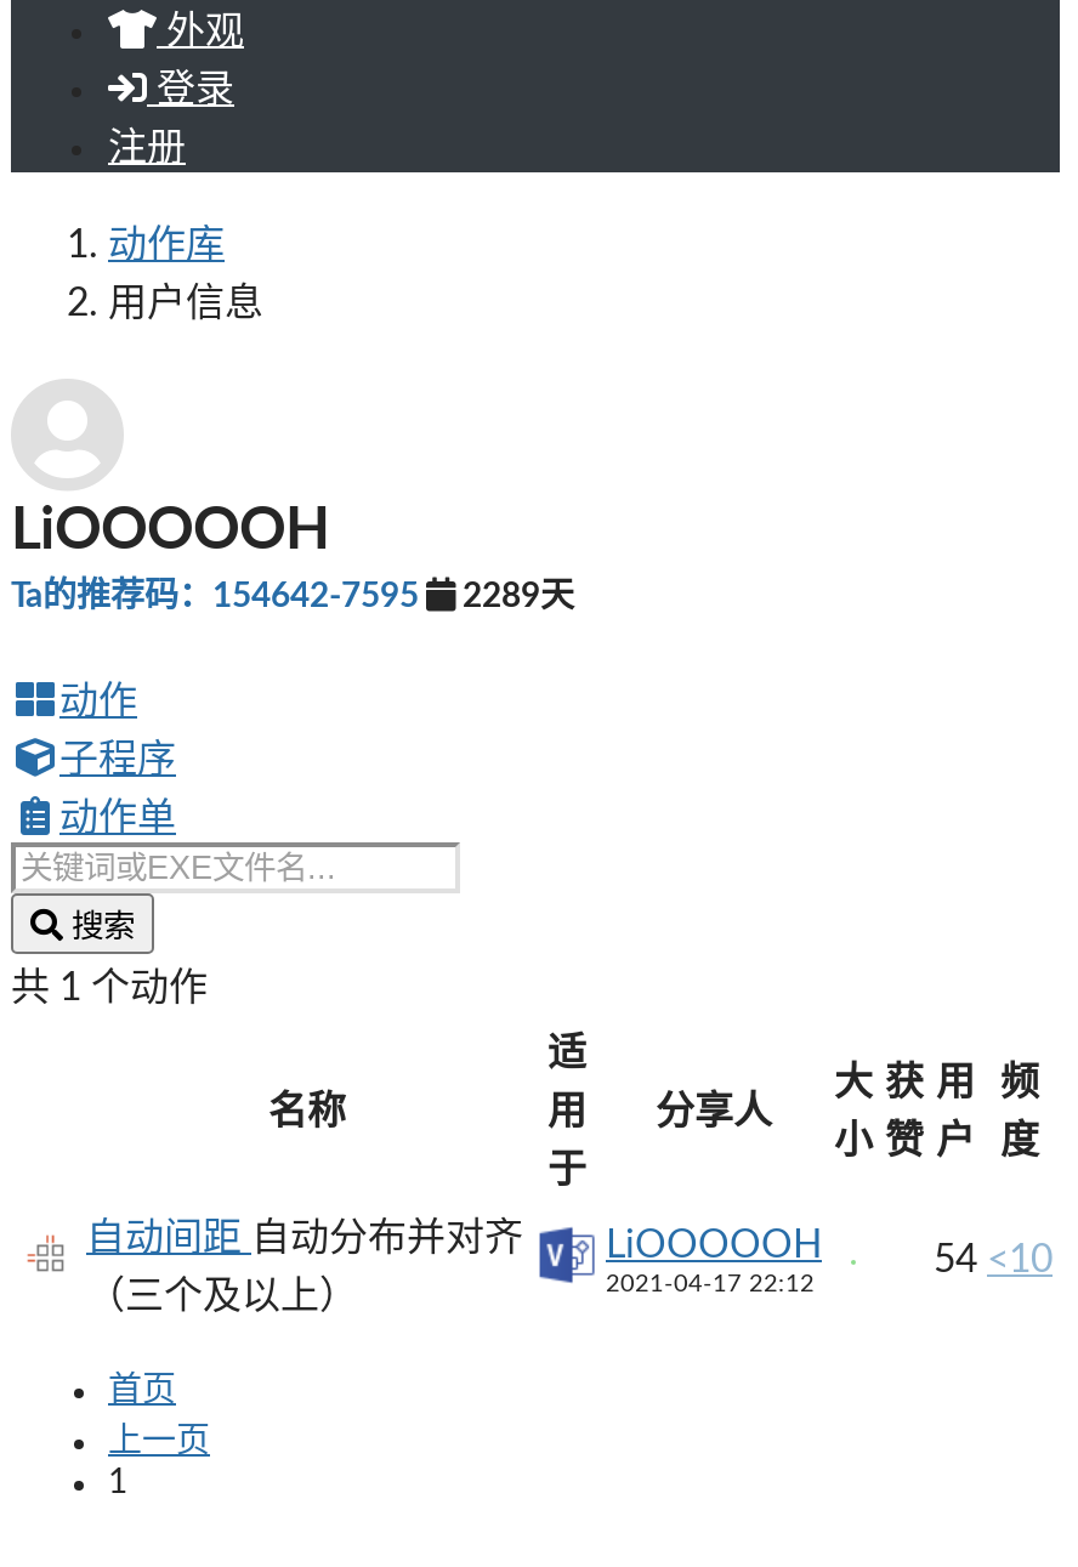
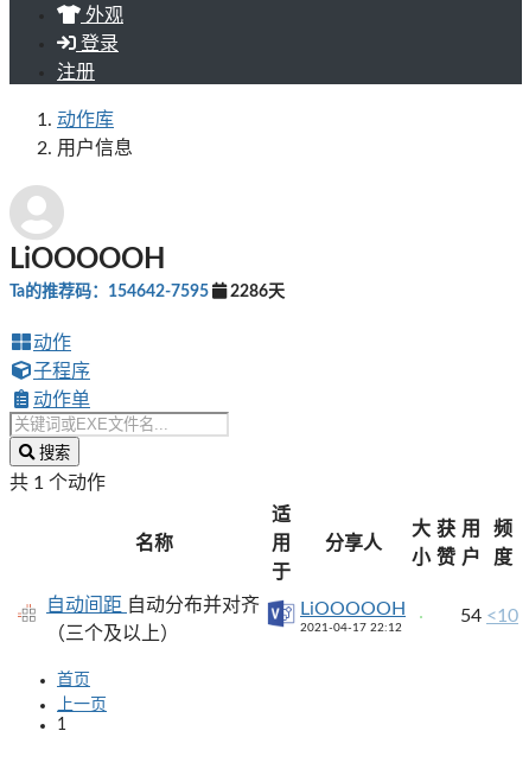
[11,580,574,614] Ta的推荐码：154642-7595 2289天 -> [9,284,285,300] Ta的推荐码：154642-7595 2286天

